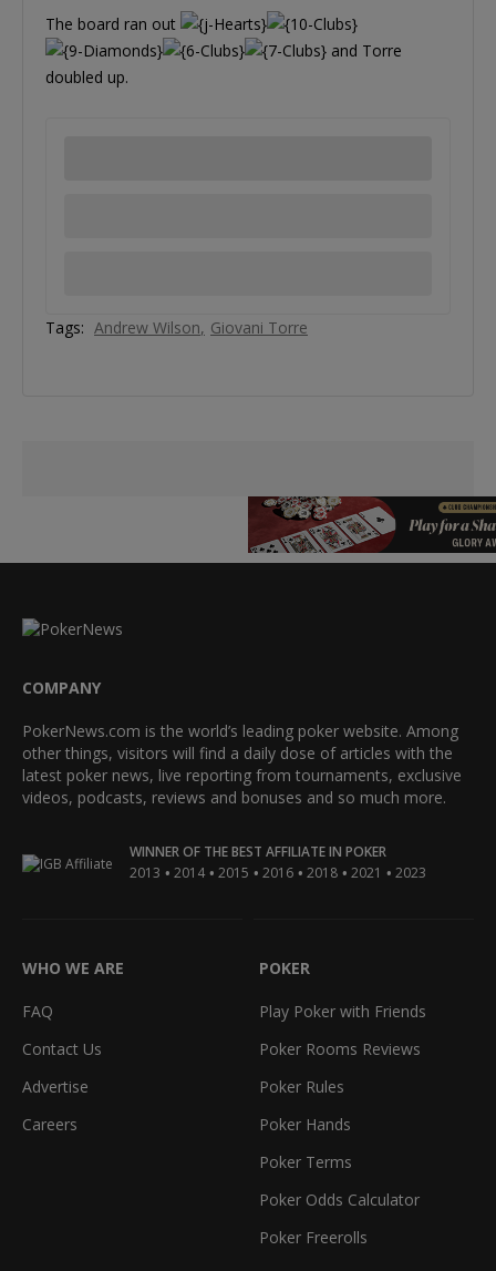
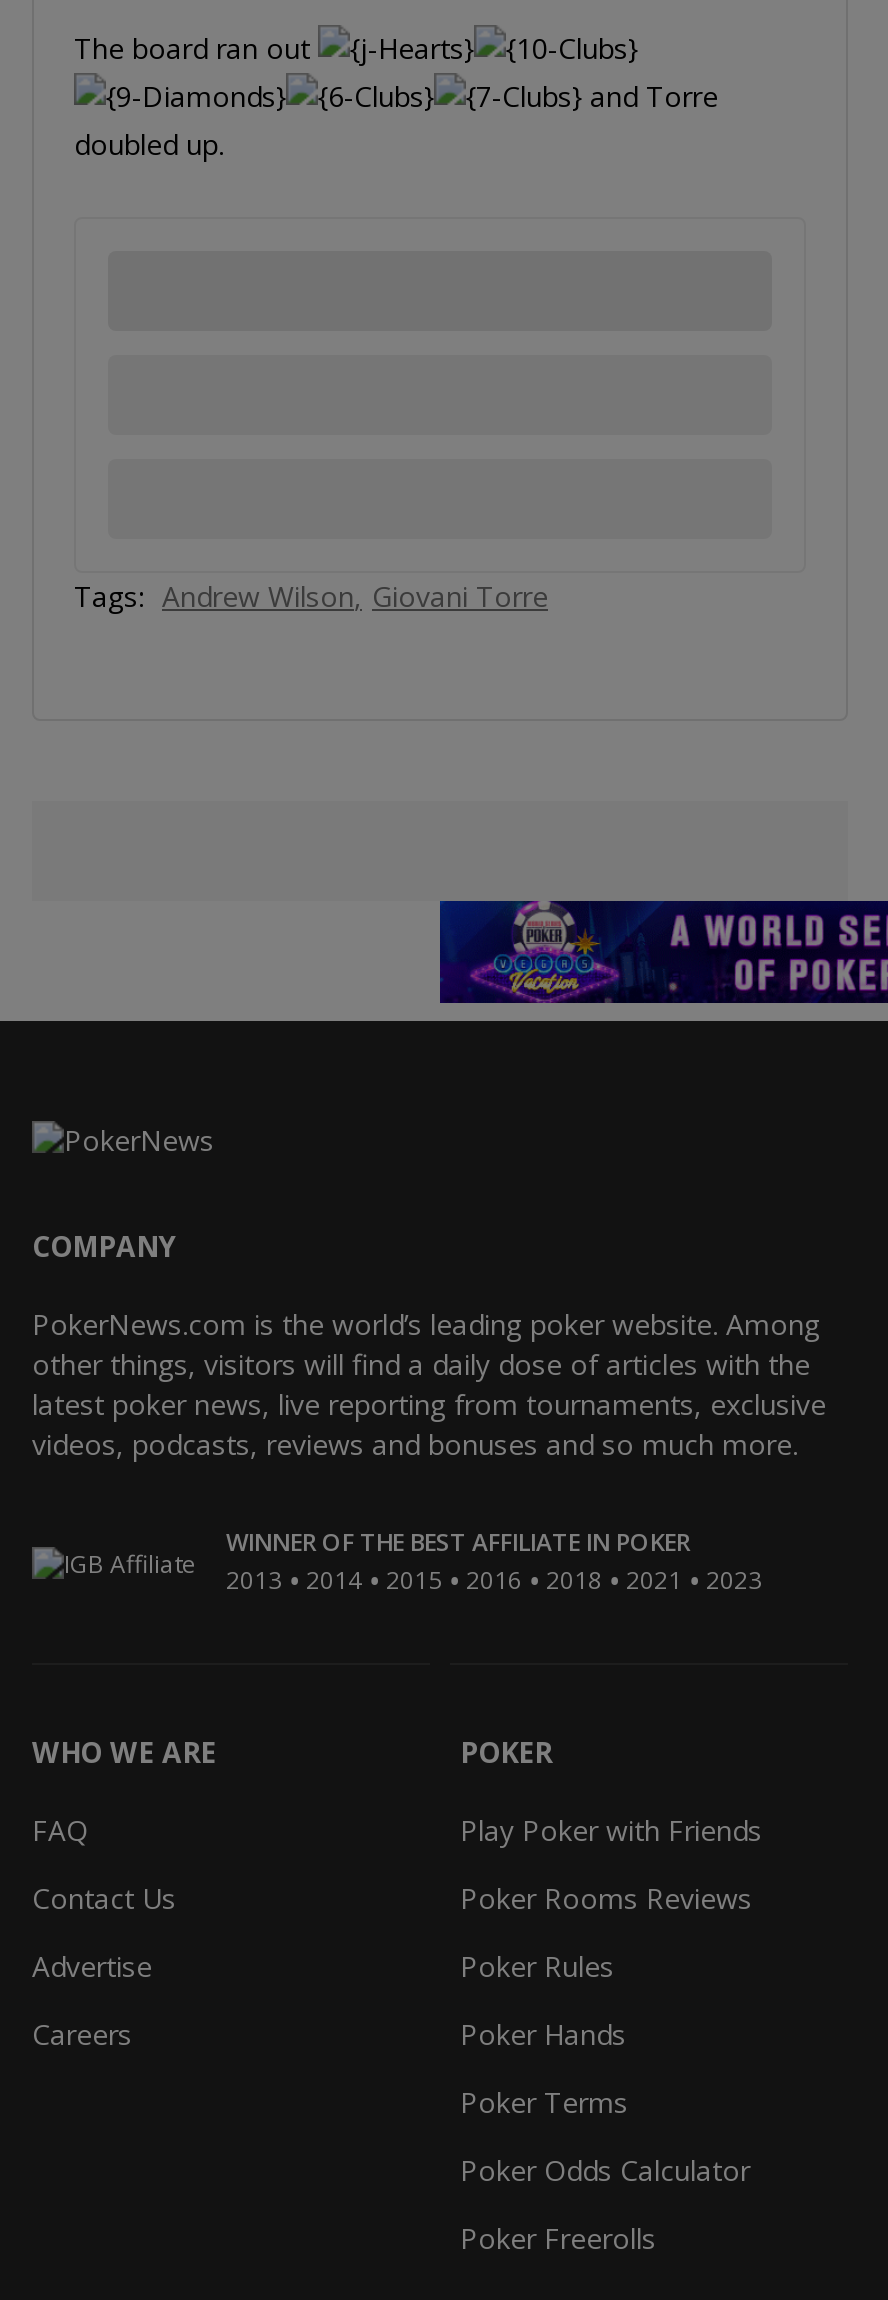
[247,495,493,554] [image] -> [438,899,882,1005] [image]

